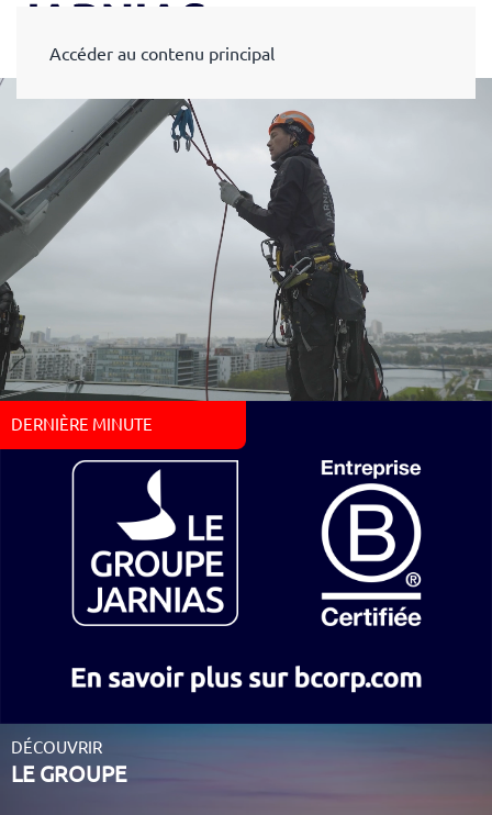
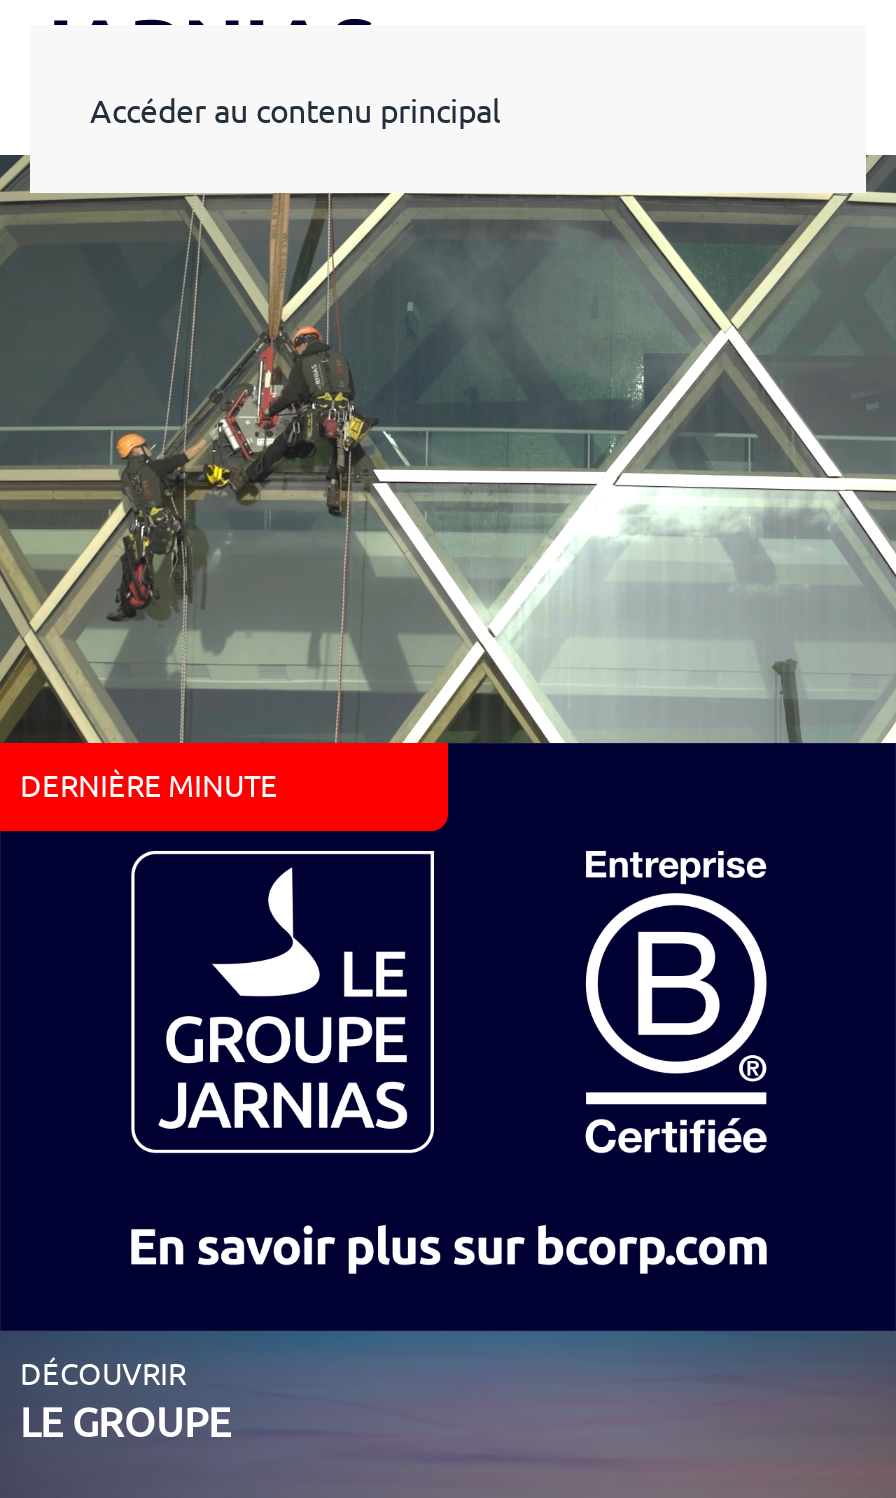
[3,78,489,402] [image] -> [6,153,890,745] [image]

